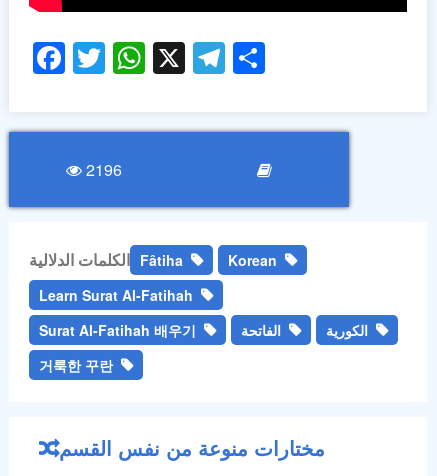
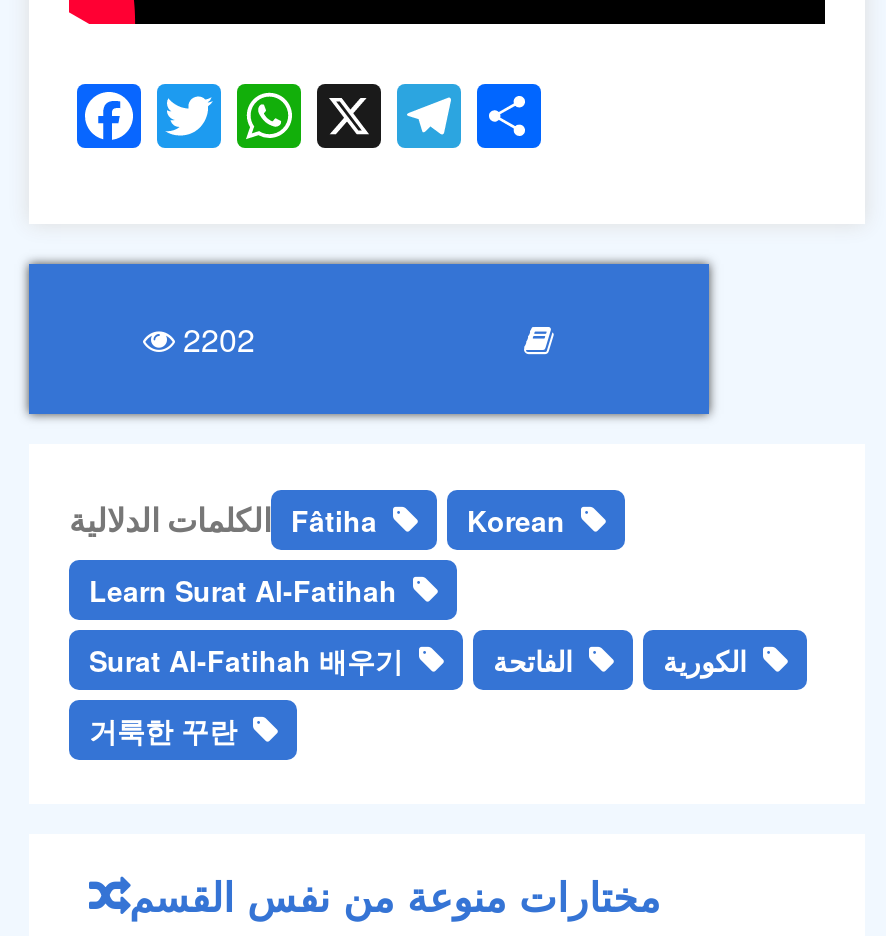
[86,158,122,181] 2196 -> [183,316,255,362] 2202

